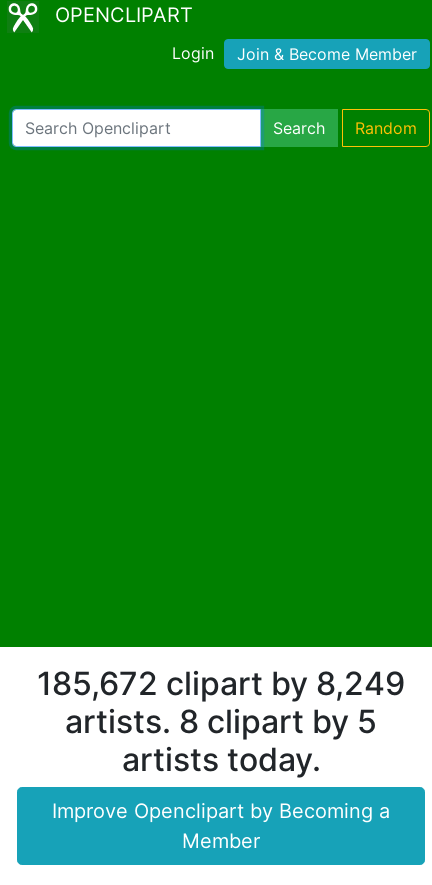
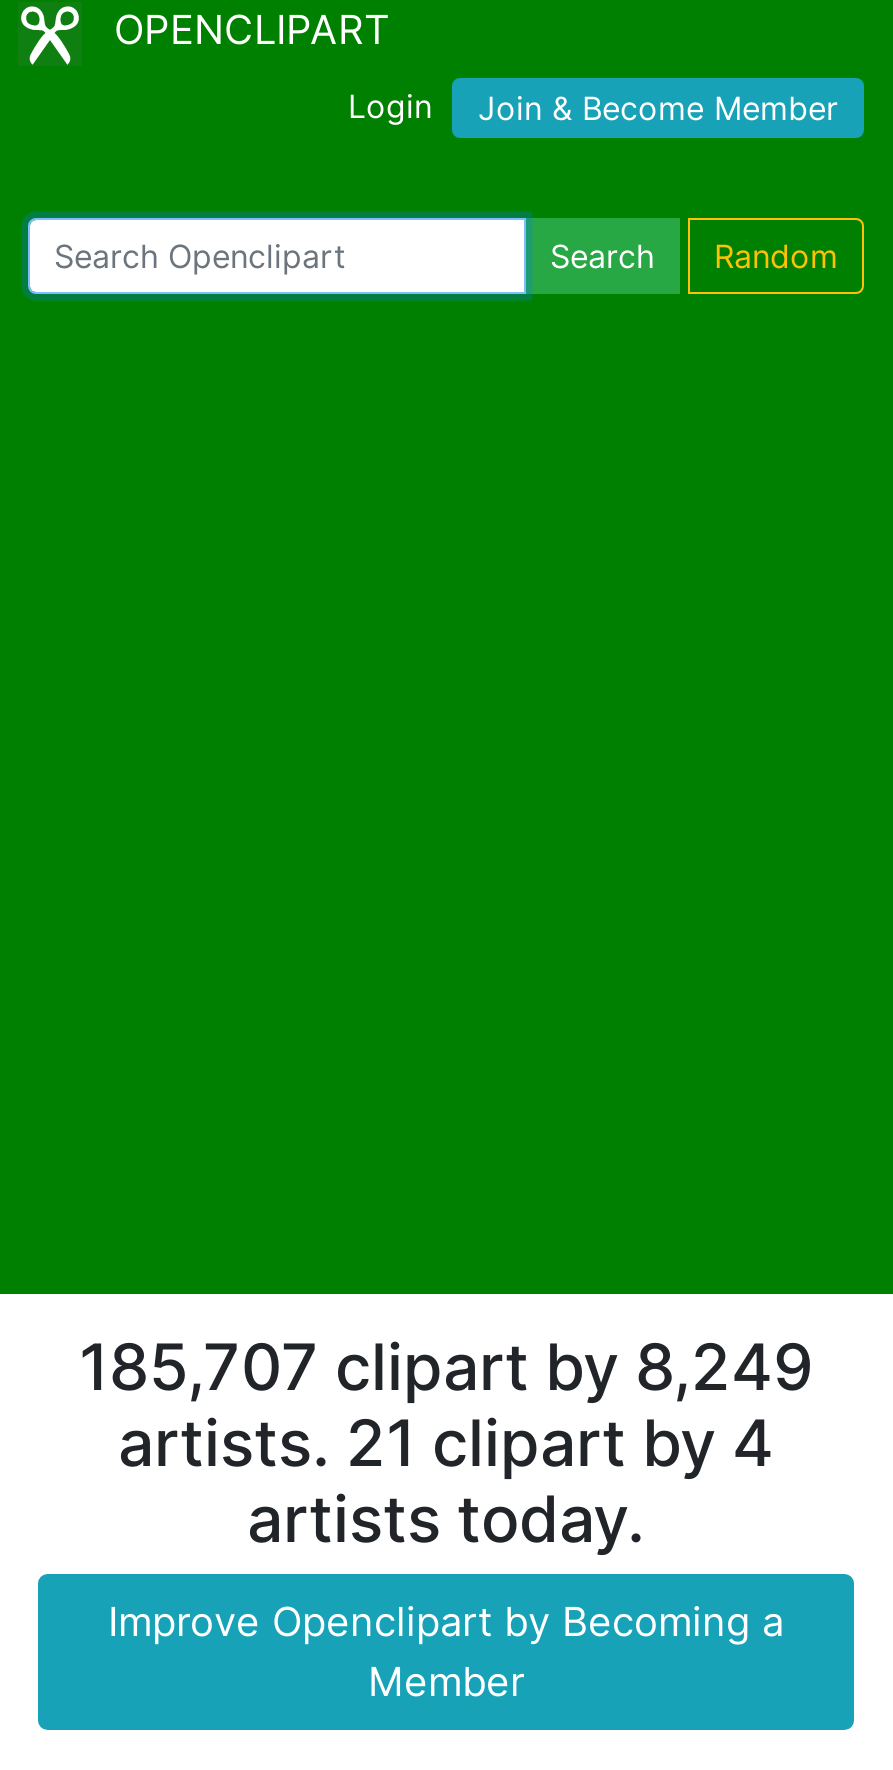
[37,663,405,702] 185,672 clipart by 8,249 -> [79,1327,813,1405] 185,707 clipart by 8,249
[65,701,377,740] artists. 8 clipart by 5 -> [118,1403,774,1481] artists. 21 clipart by 4

